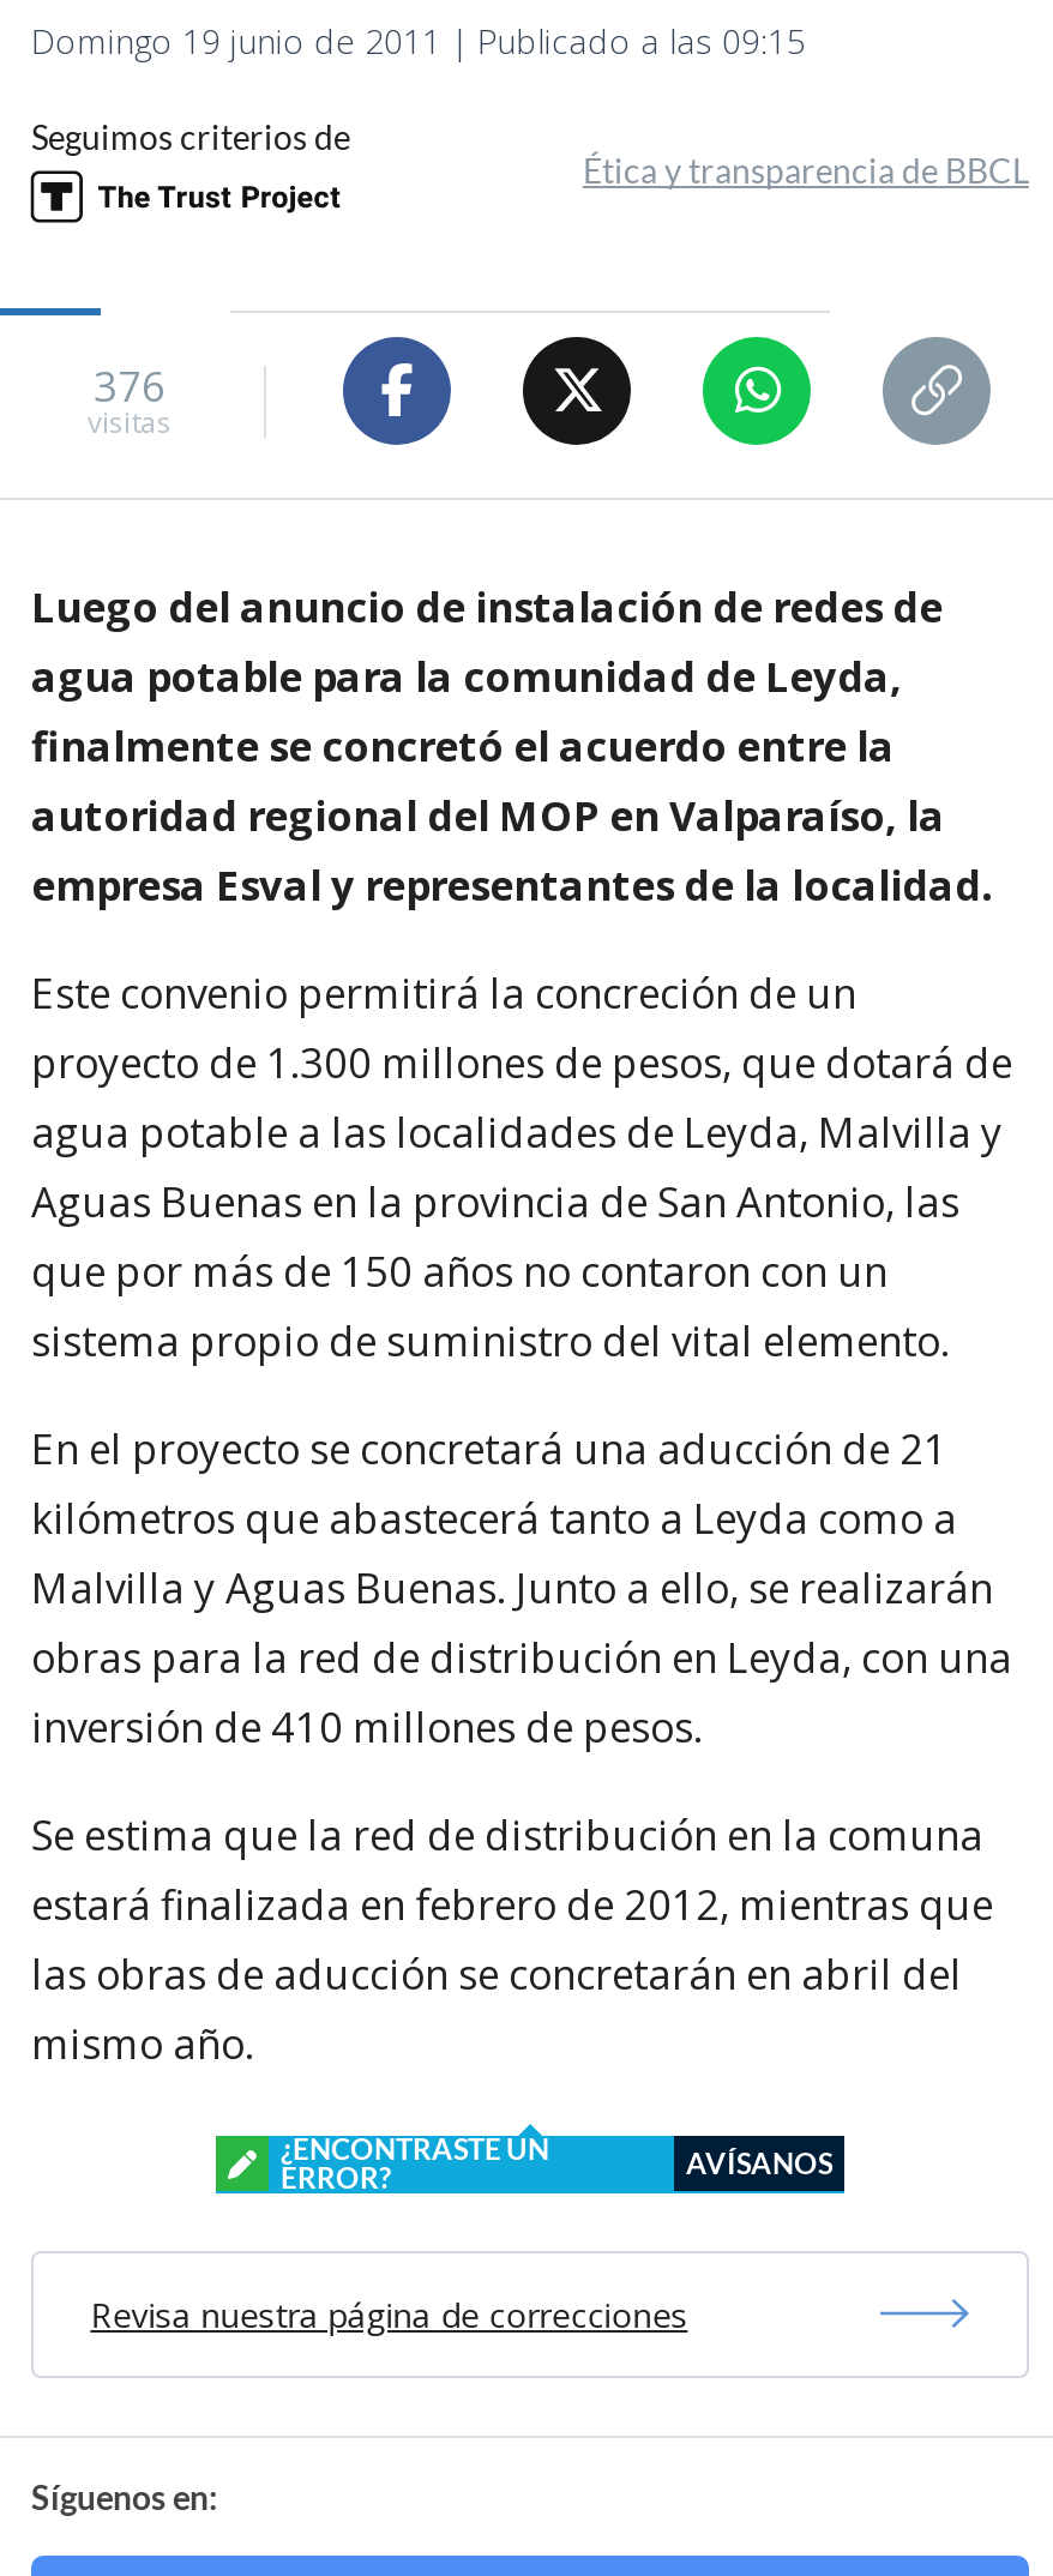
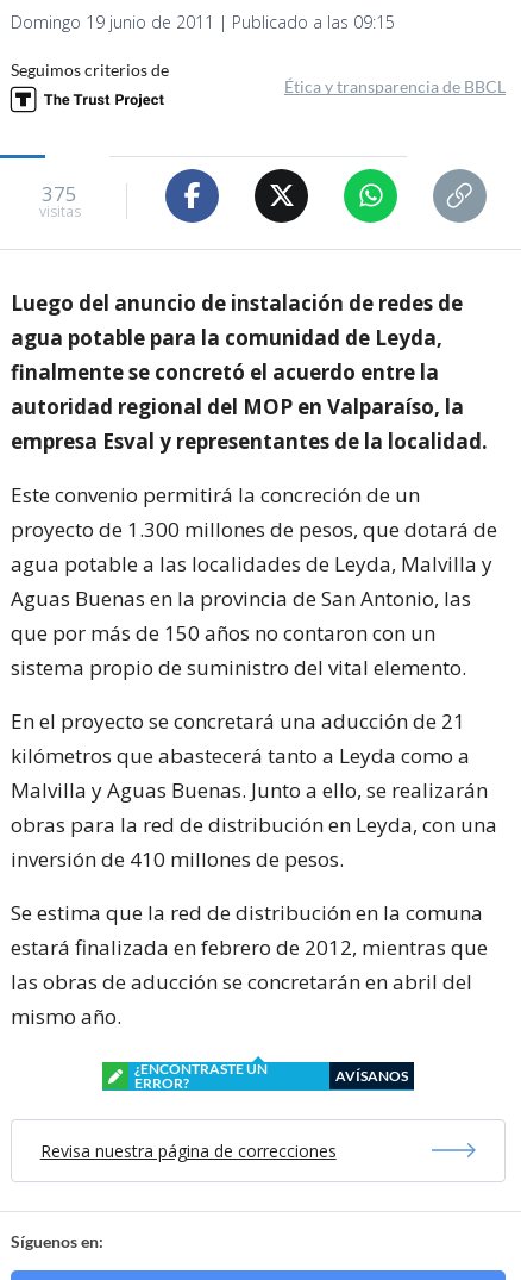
[94,359,166,414] 376 -> [42,180,77,208] 375

